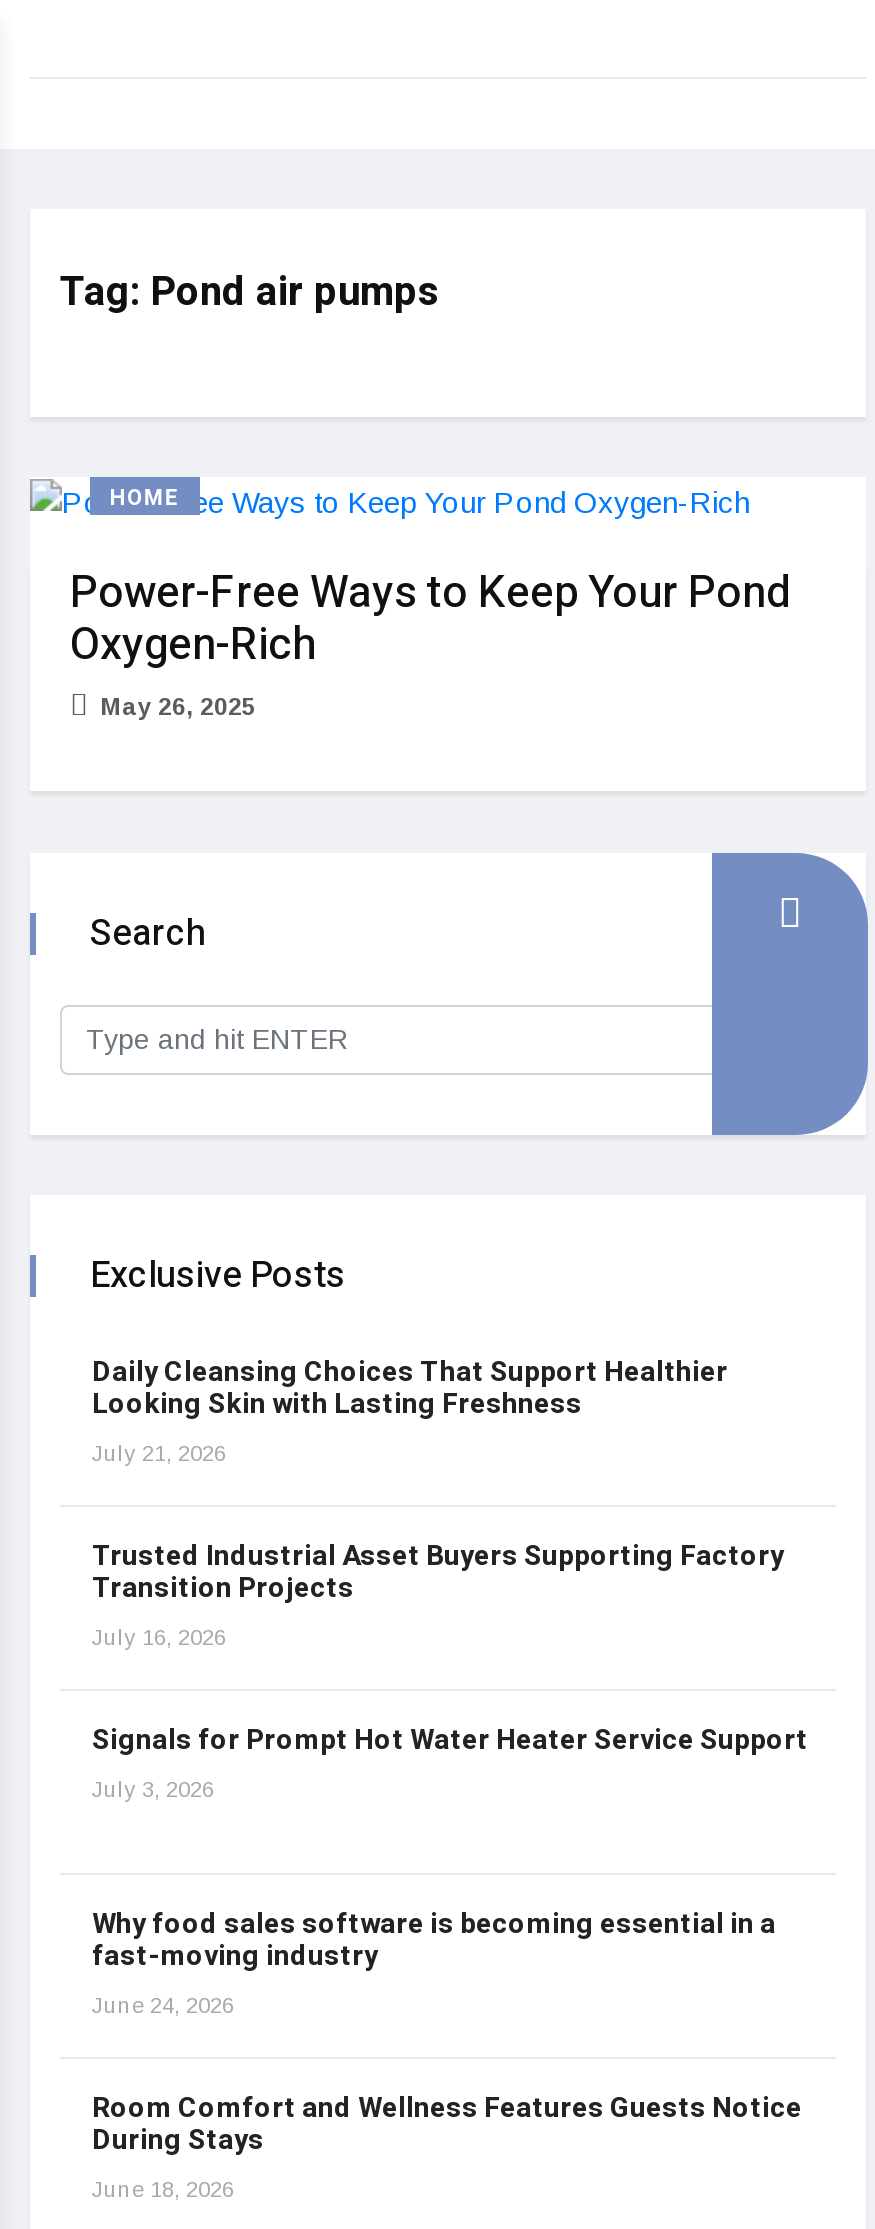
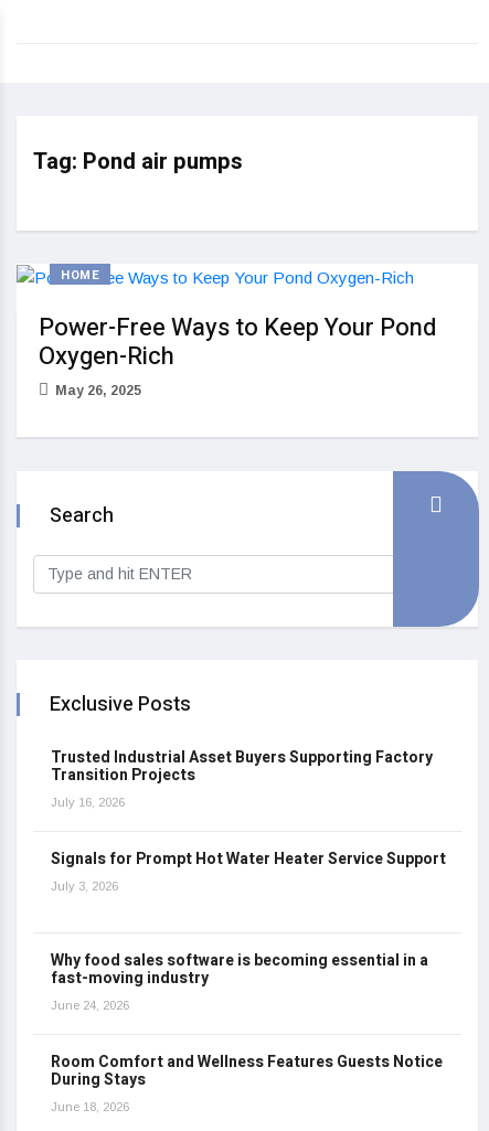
[92,1351,728,1465] Daily Cleansing Choices That Support Healthier | Looking Skin with Lasting Freshness | July 21, 2026 -> none

